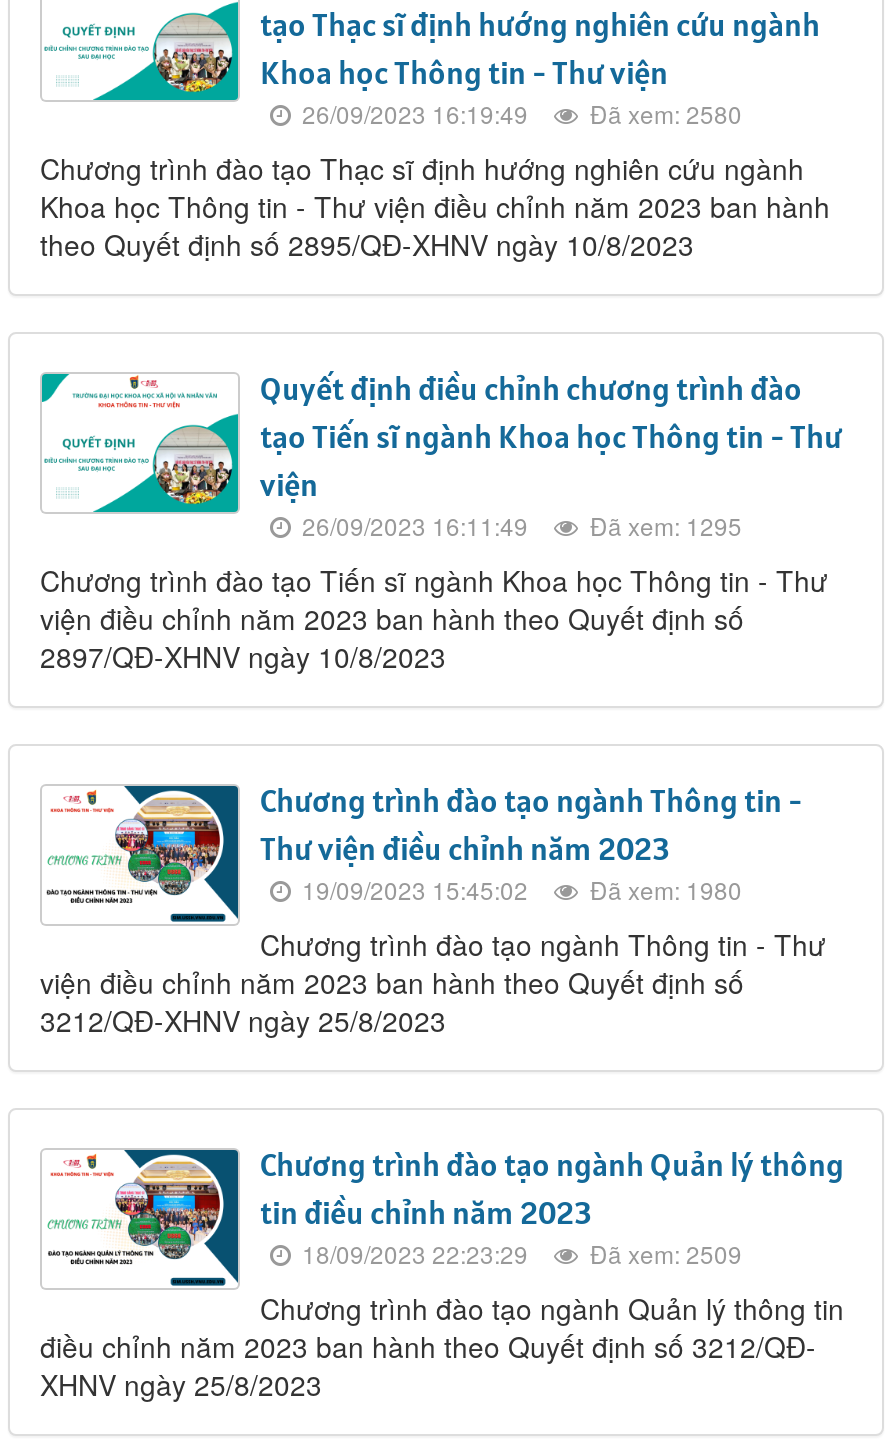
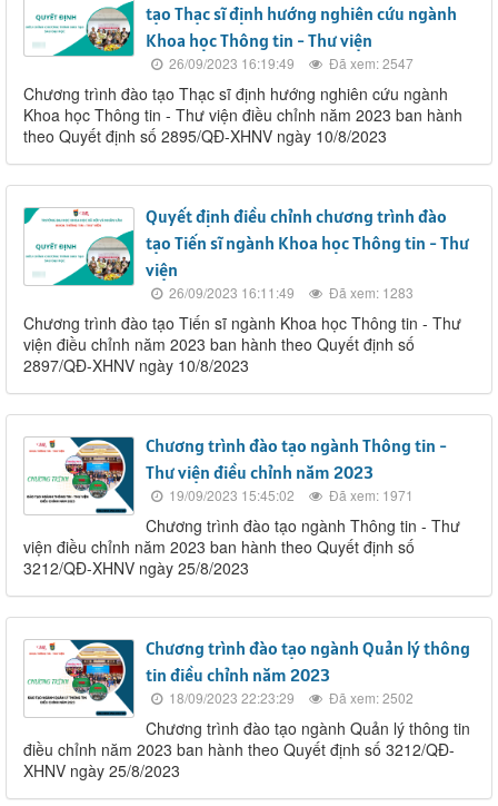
[296,96,742,130] 26/09/2023 16:19:49 Đã xem: 2580 -> [166,53,414,72] 26/09/2023 16:19:49 Đã xem: 2547
[296,508,742,542] 26/09/2023 16:11:49 Đã xem: 1295 -> [166,283,414,302] 26/09/2023 16:11:49 Đã xem: 1283
[296,872,742,906] 19/09/2023 15:45:02 Đã xem: 1980 -> [166,485,414,504] 19/09/2023 15:45:02 Đã xem: 1971
[296,1236,742,1270] 18/09/2023 22:23:29 Đã xem: 2509 -> [166,688,414,707] 18/09/2023 22:23:29 Đã xem: 2502

